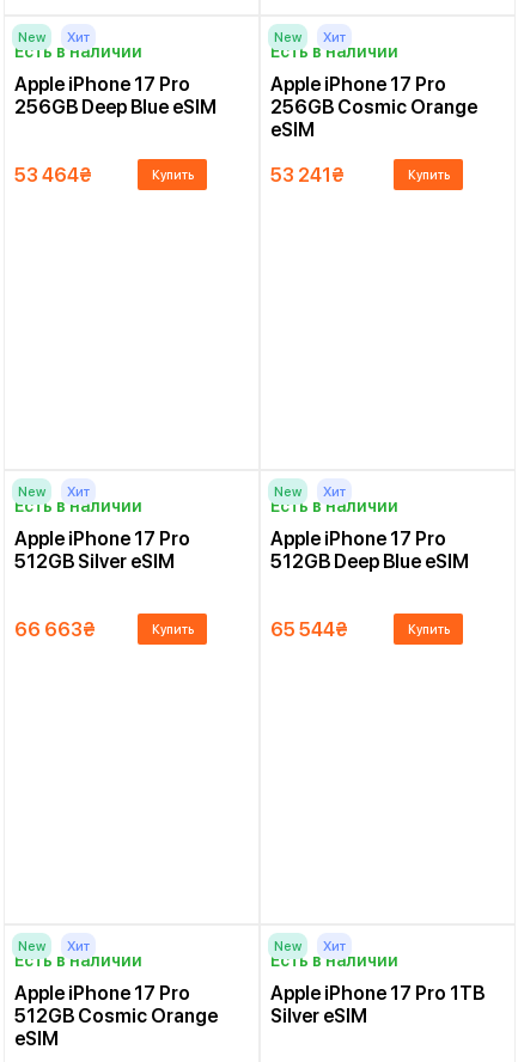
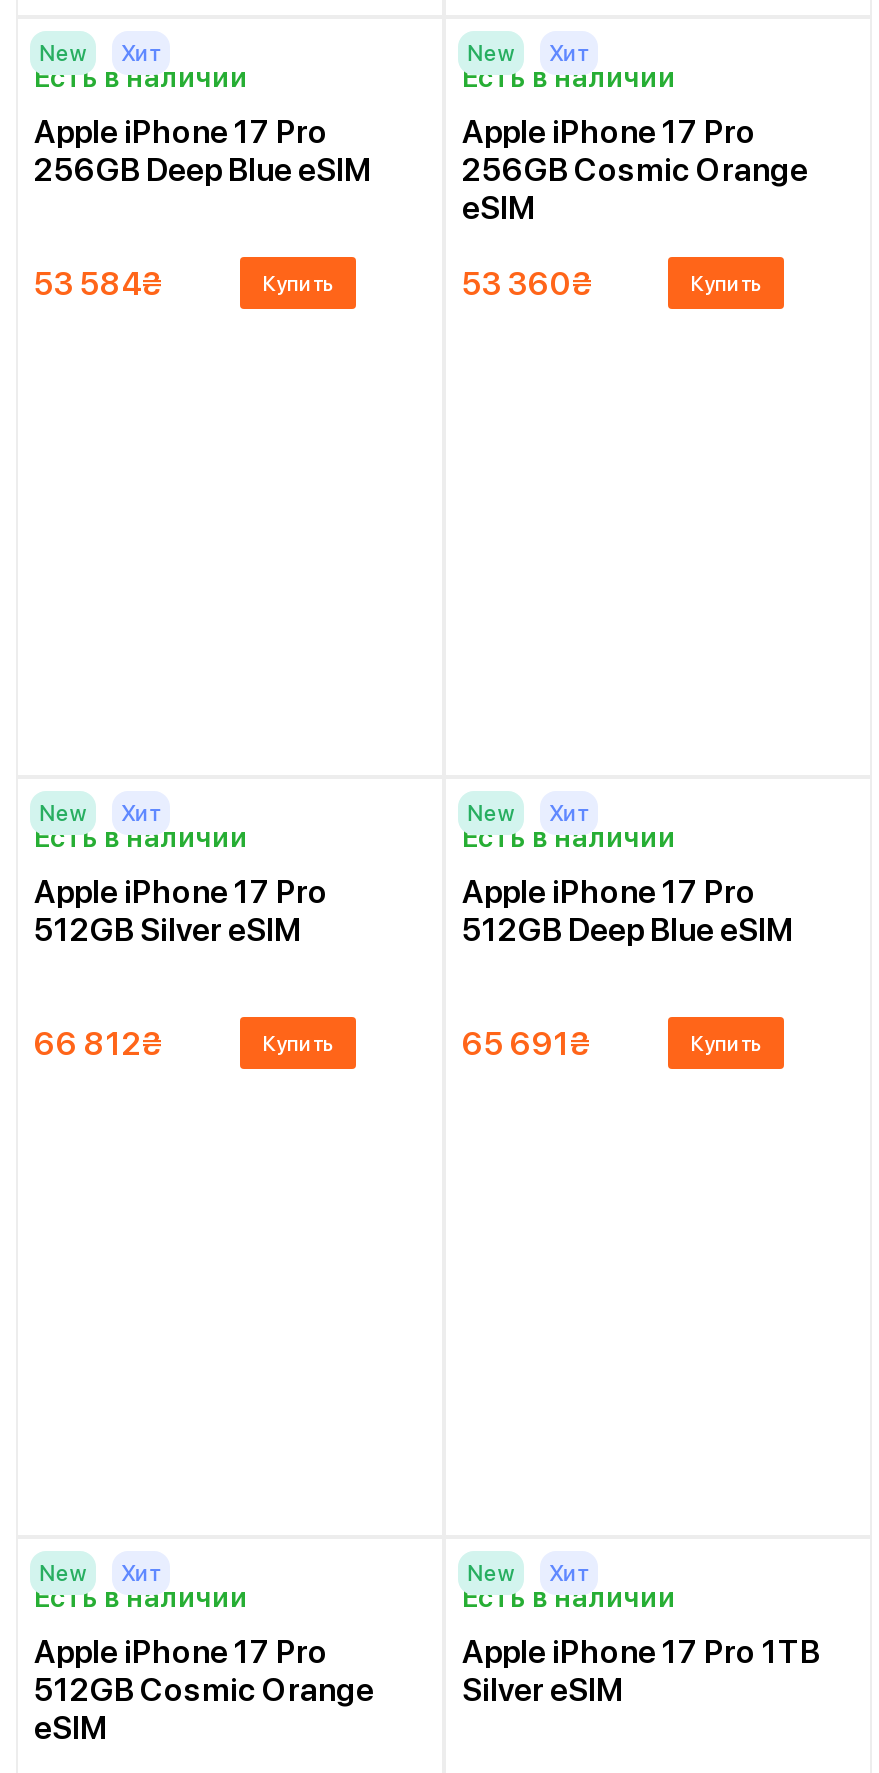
[14,163,92,186] 53 464₴ -> [34,264,164,302] 53 584₴
[270,163,345,186] 53 241₴ -> [462,264,594,302] 53 360₴
[14,618,96,641] 66 663₴ -> [34,1024,164,1062] 66 812₴
[270,618,348,641] 65 544₴ -> [462,1024,592,1062] 65 691₴

